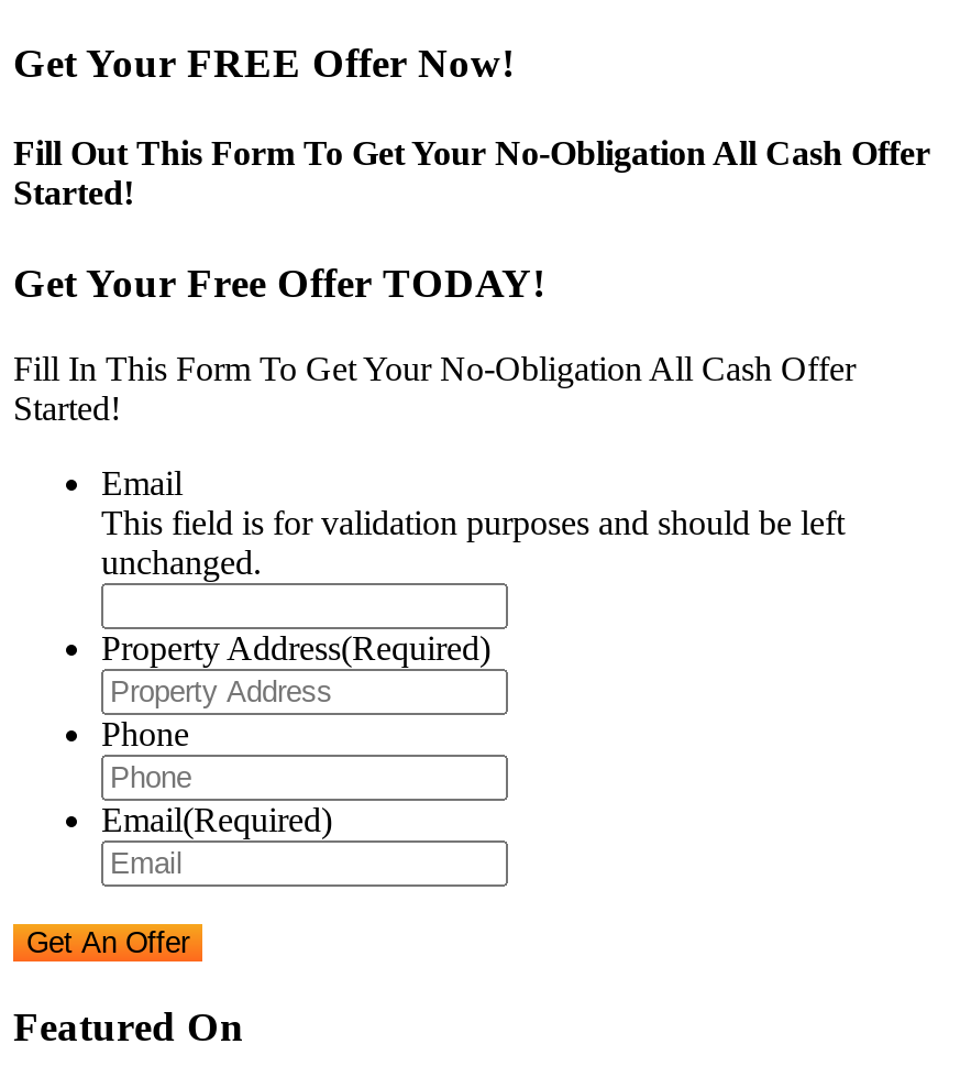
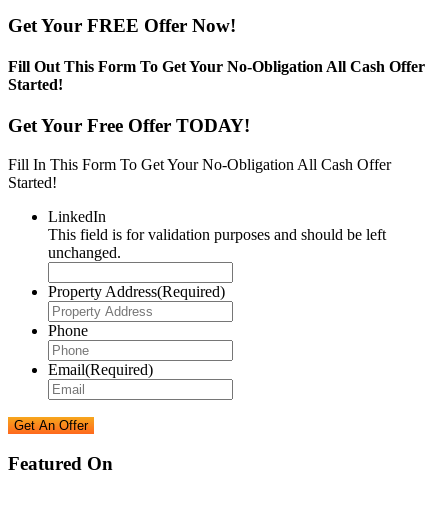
[101,464,183,501] Email -> [48,208,106,225] LinkedIn

